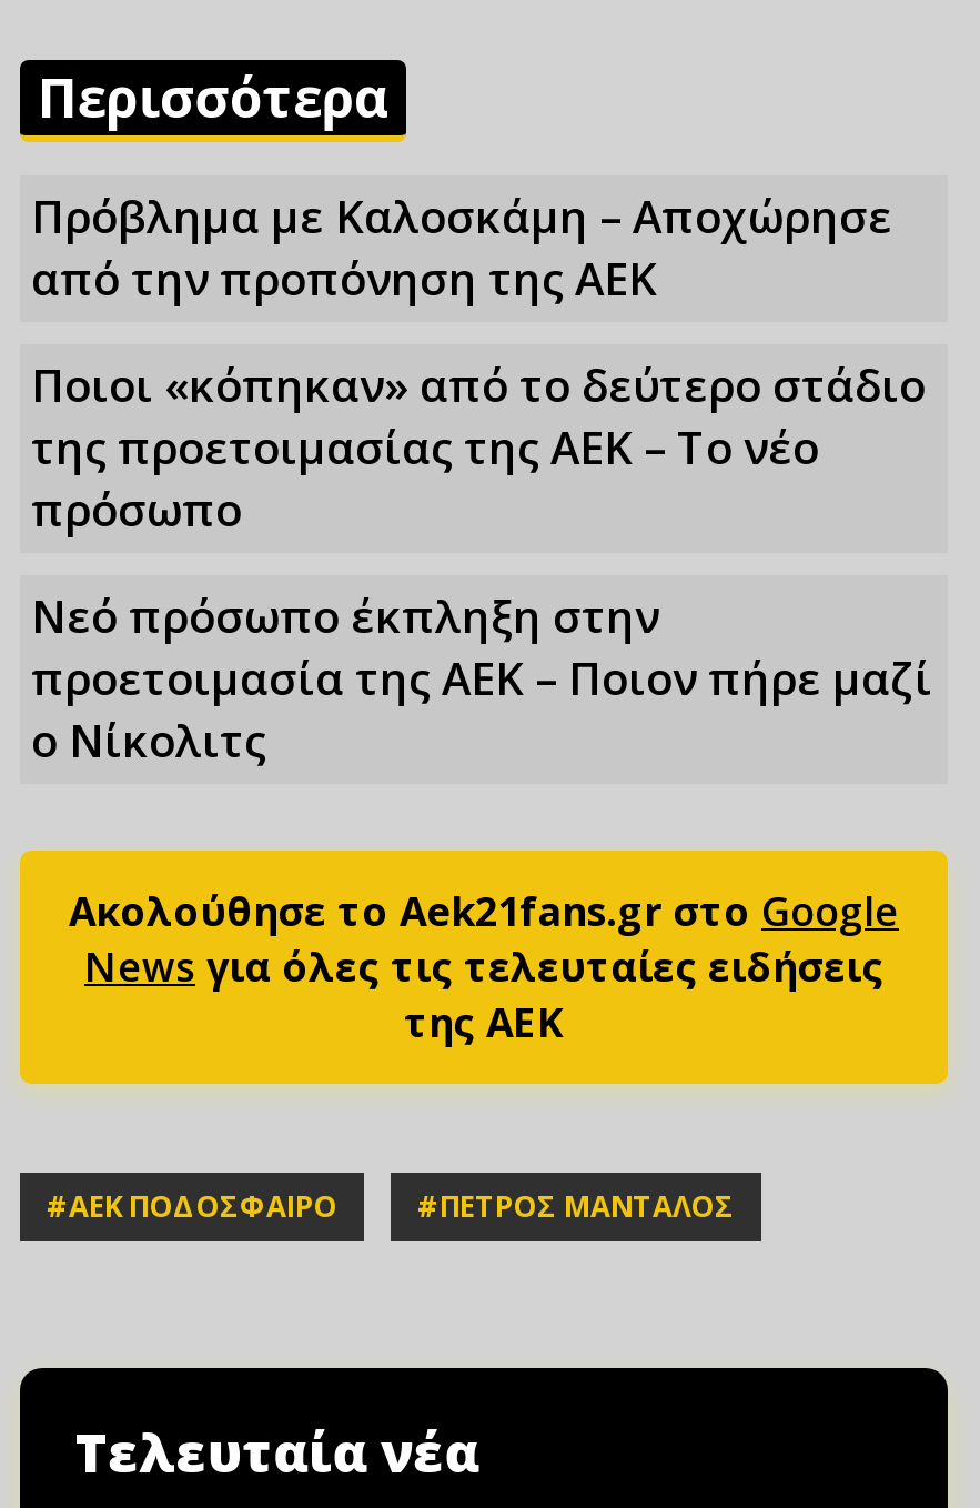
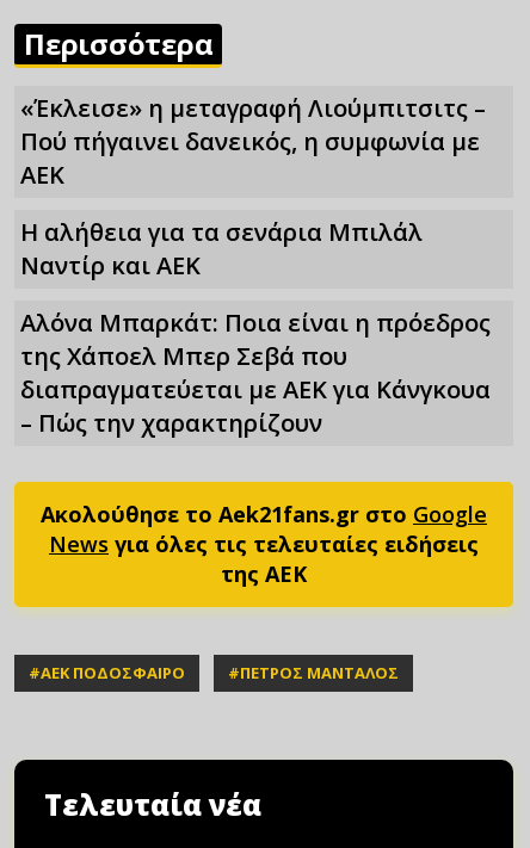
[31,186,892,308] Πρόβλημα με Καλοσκάμη – Αποχώρησε | από την προπόνηση της ΑΕΚ -> [20,91,486,190] «Έκλεισε» η μεταγραφή Λιούμπιτσιτς – | Πού πήγαινει δανεικός, η συμφωνία με | ΑΕΚ
[31,355,926,539] Ποιοι «κόπηκαν» από το δεύτερο στάδιο | της προετοιμασίας της ΑΕΚ – Το νέο | πρόσωπο -> [20,216,423,281] Η αλήθεια για τα σενάρια Μπιλάλ | Ναντίρ και ΑΕΚ
[31,586,932,770] Νεό πρόσωπο έκπληξη στην | προετοιμασία της ΑΕΚ – Ποιον πήρε μαζί | ο Νίκολιτς -> [20,306,491,439] Αλόνα Μπαρκάτ: Ποια είναι η πρόεδρος | της Χάποελ Μπερ Σεβά που | διαπραγματεύεται με ΑΕΚ για Κάνγκουα | – Πώς την χαρακτηρίζουν

